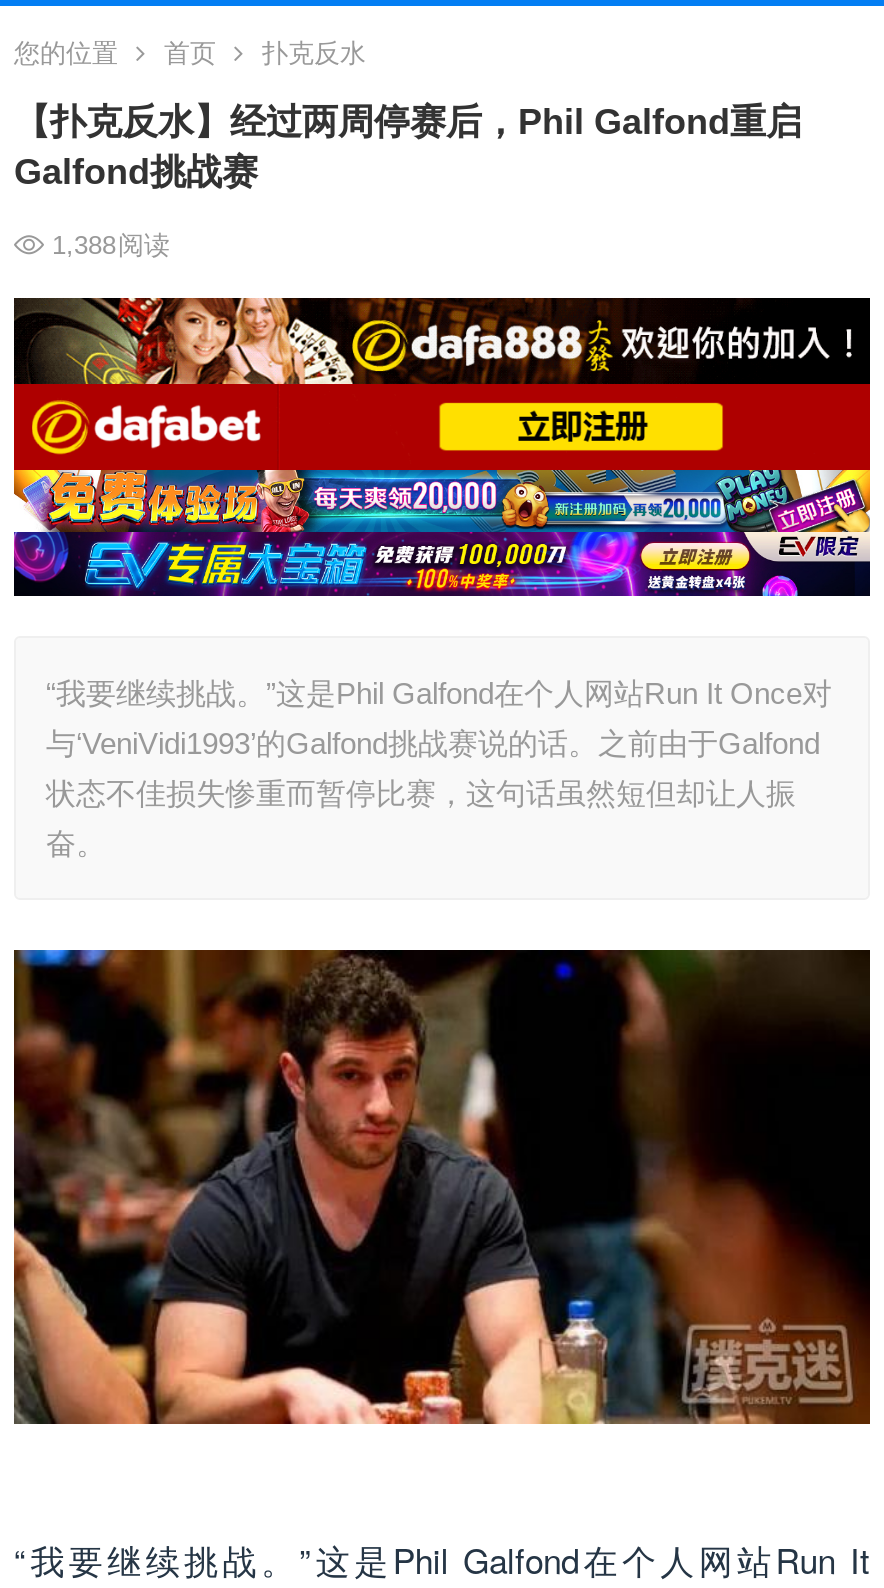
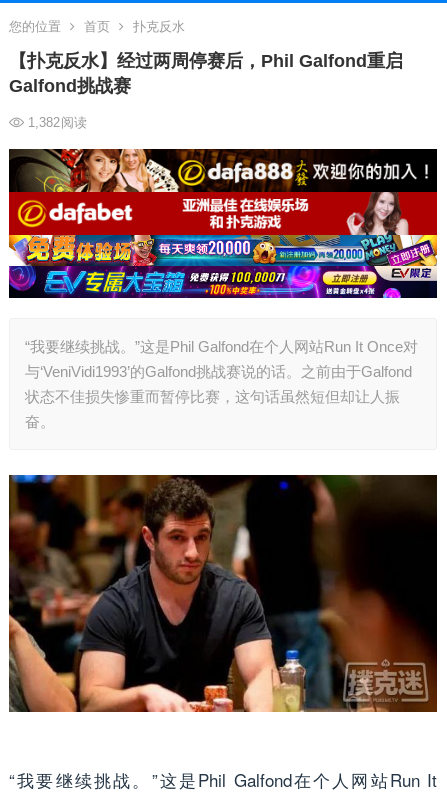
[44,230,170,260] 1,388阅读 -> [24,115,87,130] 1,382阅读
[362,382,812,472] [image] -> [182,191,409,236] [image]

